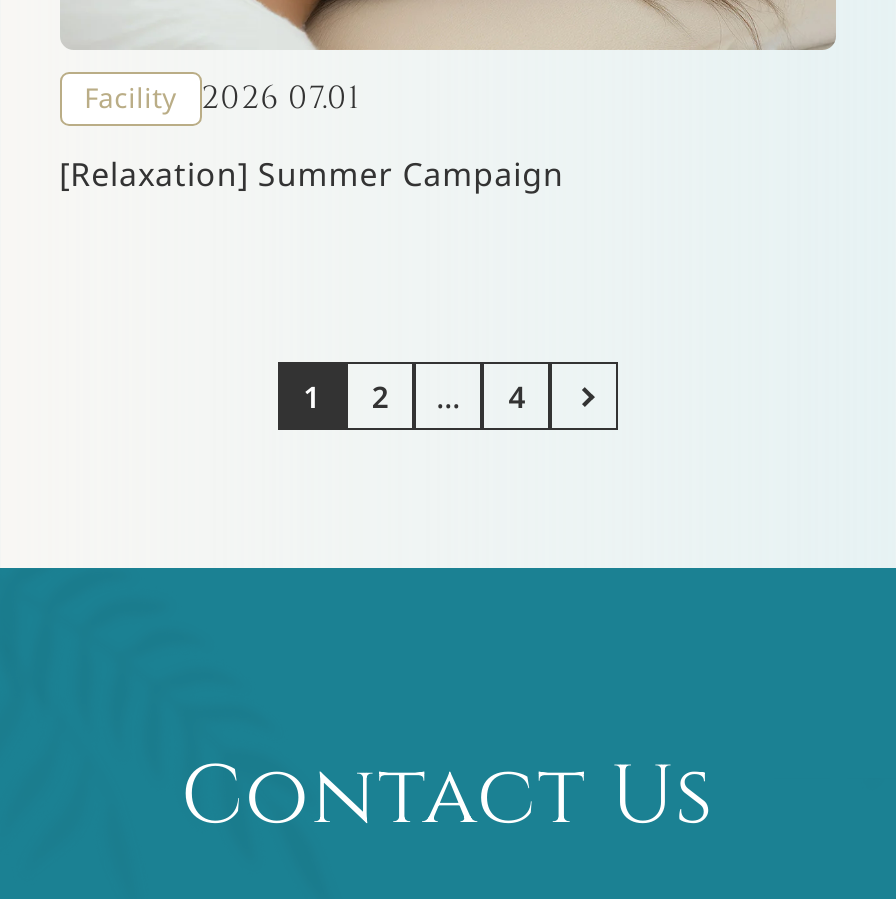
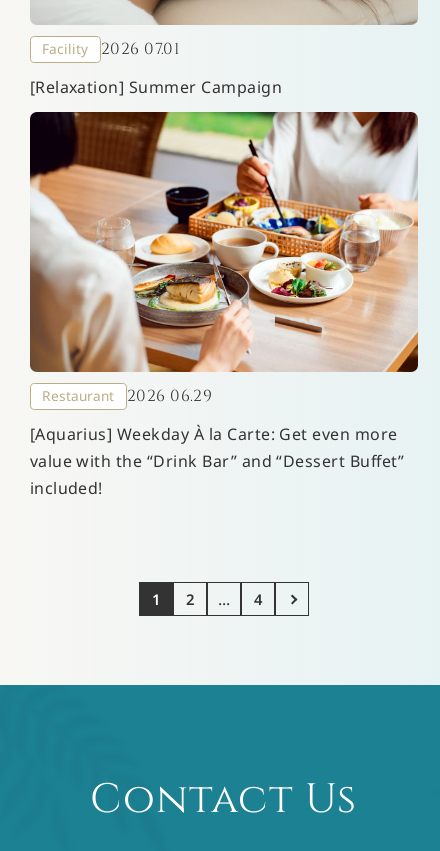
none -> [29,111,419,499] [image] | Restaurant | 2026 06.29 | [Aquarius] Weekday À la Carte: Get even more | value with the “Drink Bar” and “Dessert Buffet” | included!

